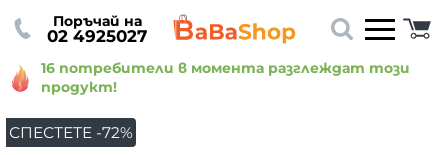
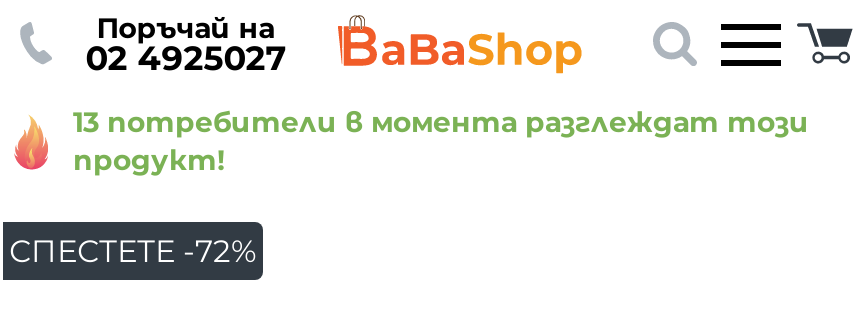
[41,59,410,77] 16 потребители в момента разглеждат този -> [73,104,809,140] 13 потребители в момента разглеждат този

